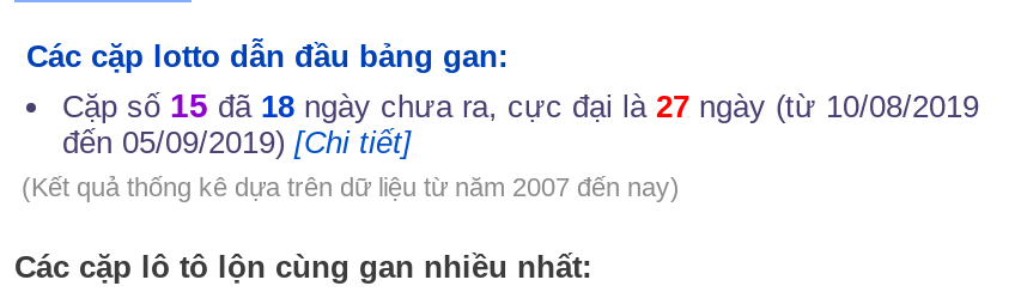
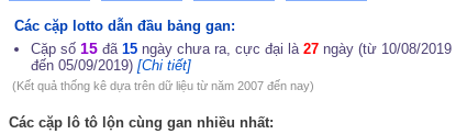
[62,86,979,124] Cặp số 15 đã 18 ngày chưa ra, cực đại là 27 ngày (từ 10/08/2019 -> [31,40,452,57] Cặp số 15 đã 15 ngày chưa ra, cực đại là 27 ngày (từ 10/08/2019

